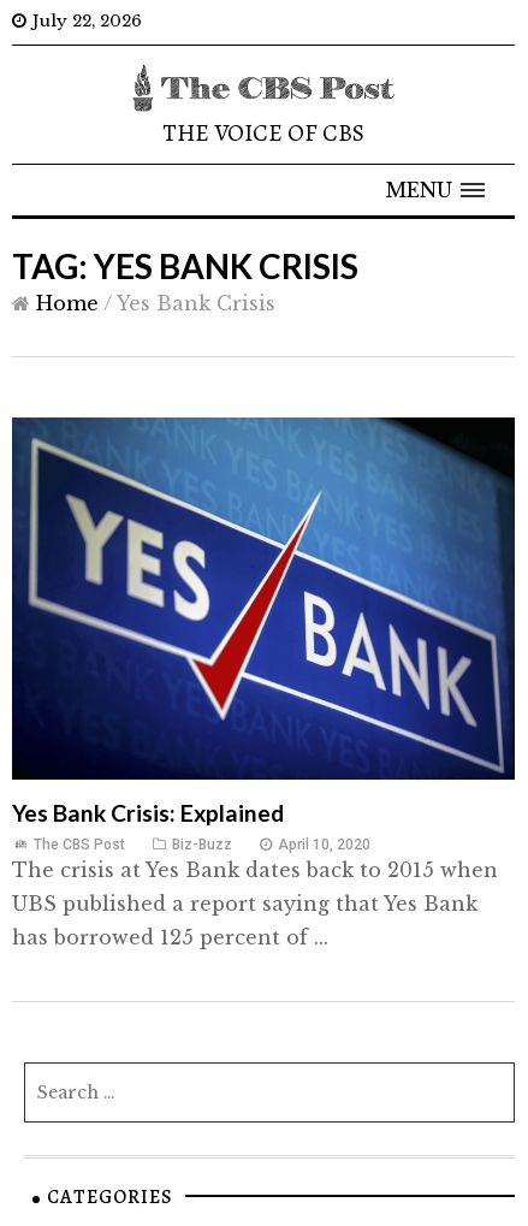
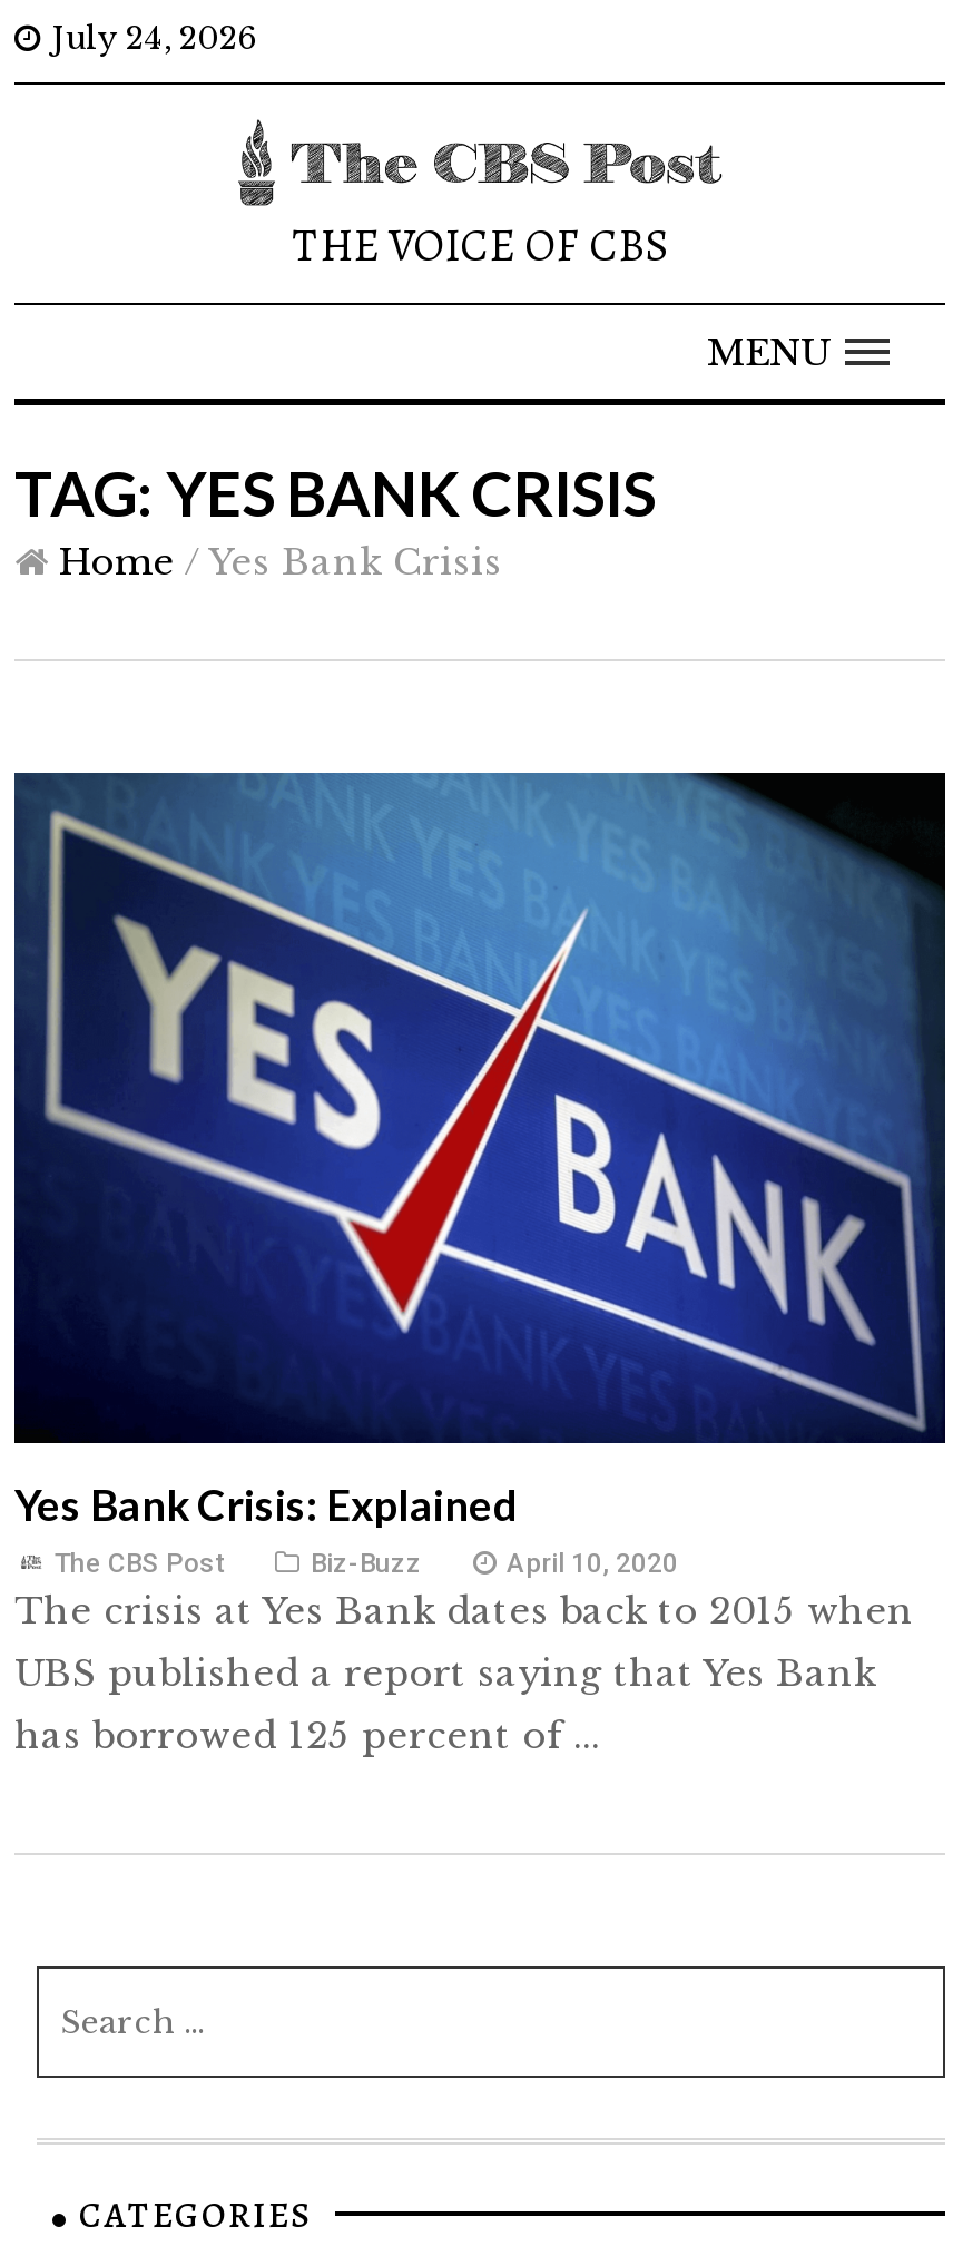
[32,11,142,31] July 22, 2026 -> [52,20,257,58] July 24, 2026

